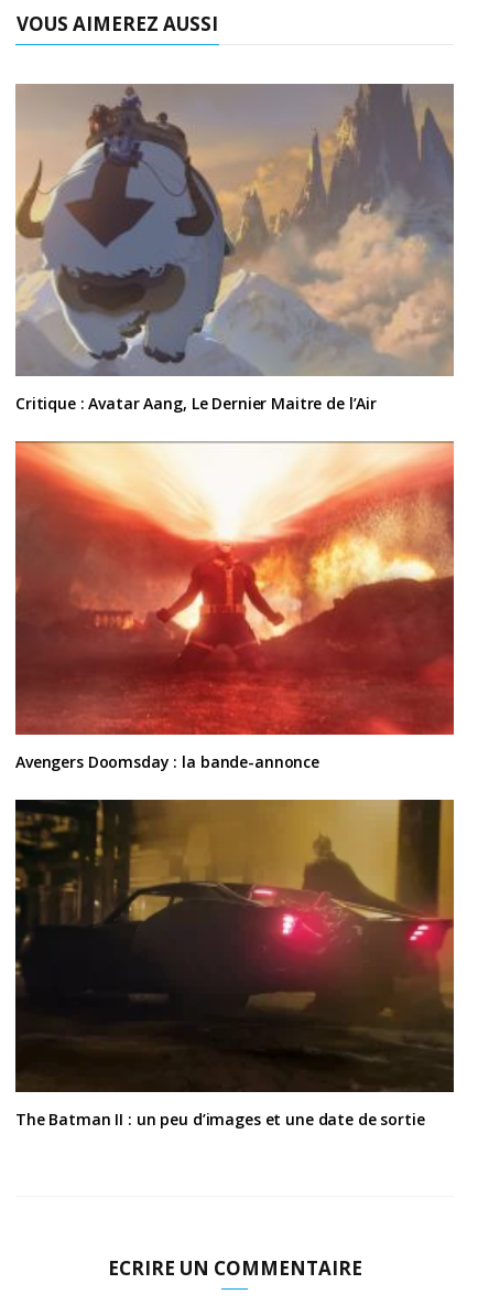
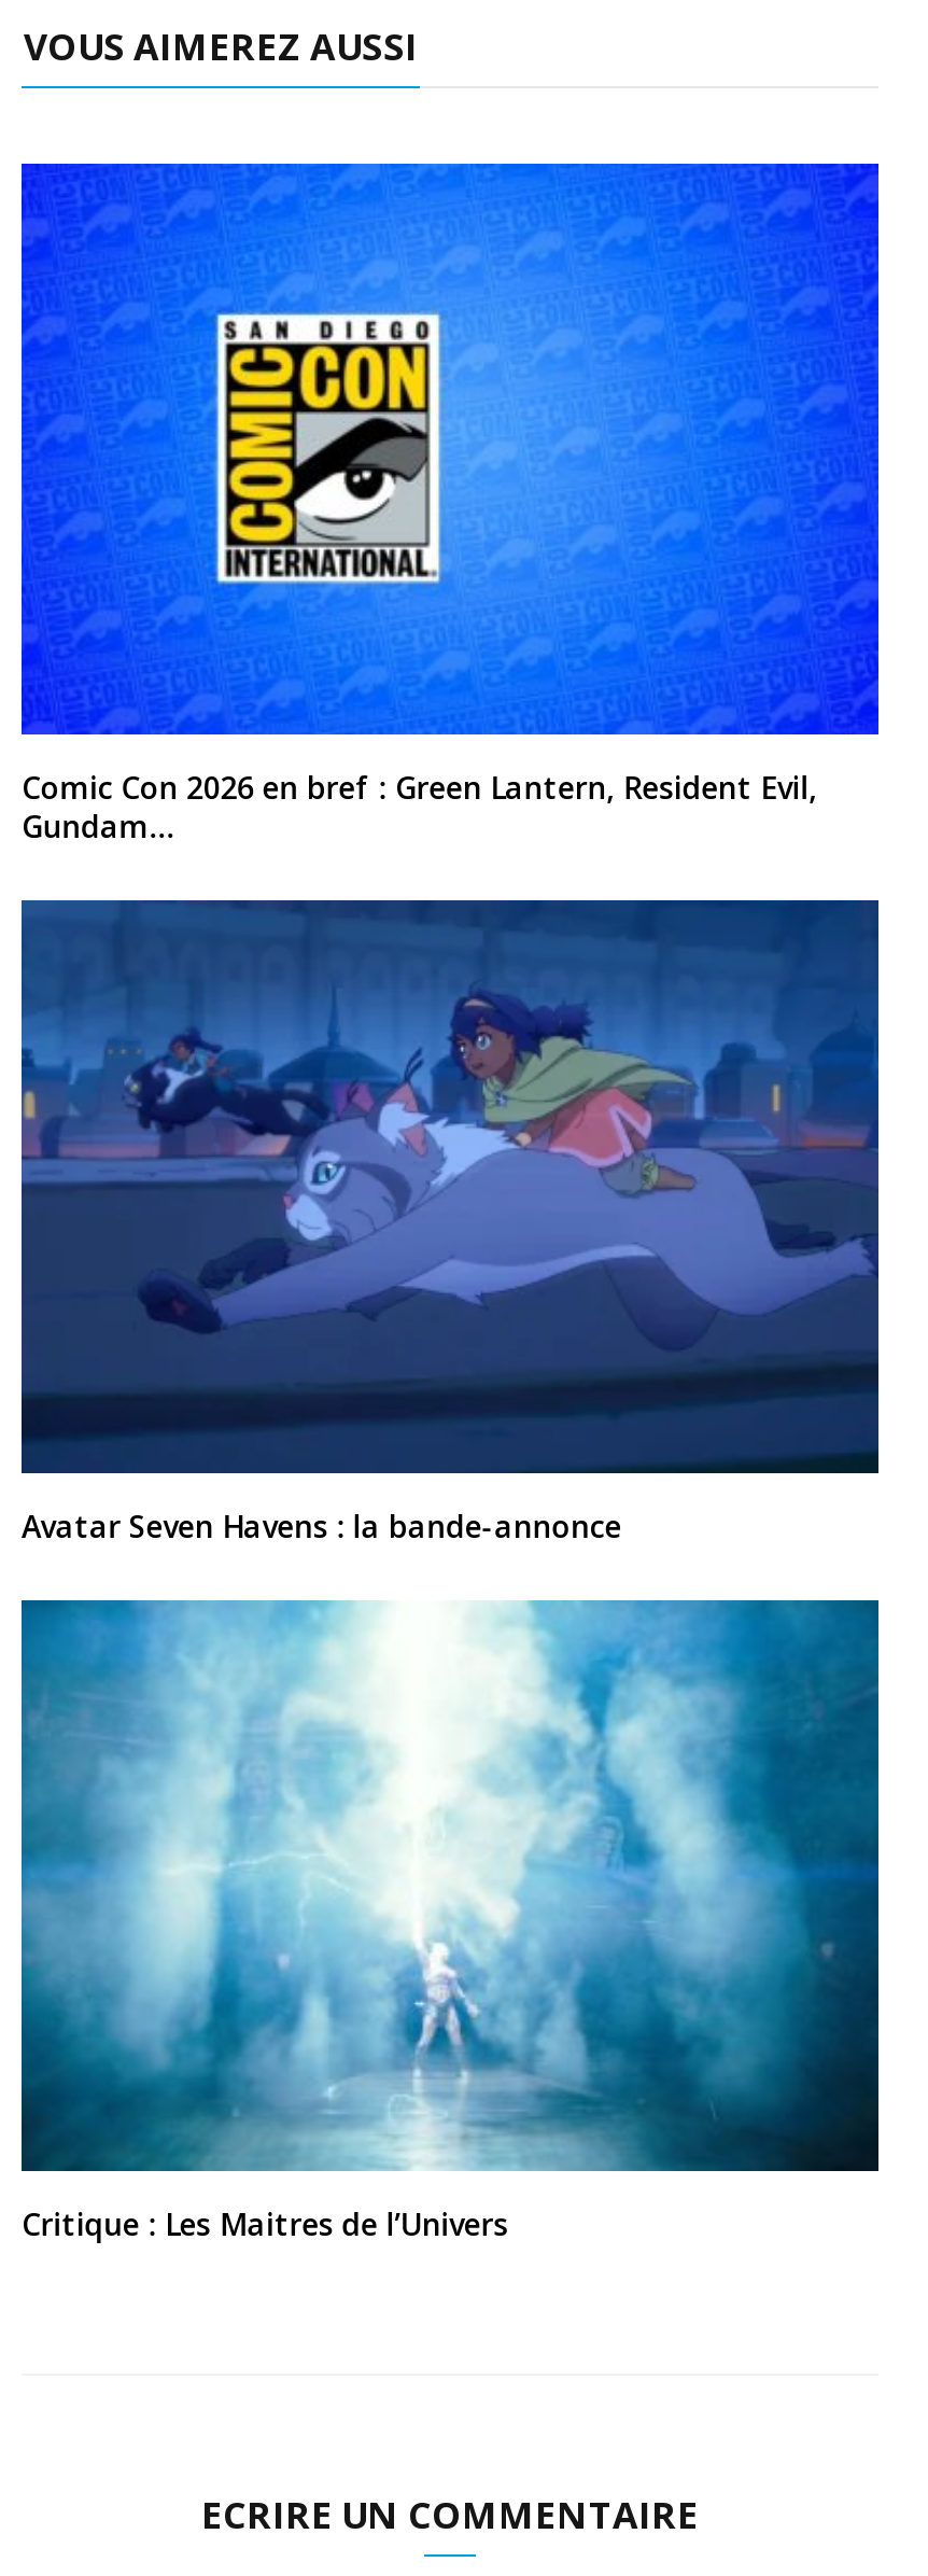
[14,83,455,414] [image] | Critique : Avatar Aang, Le Dernier Maitre de l’Air -> [19,162,881,847] [image] | Comic Con 2026 en bref : Green Lantern, Resident Evil, | Gundam…
[14,440,455,772] [image] | Avengers Doomsday : la bande-annonce -> [19,898,881,1546] [image] | Avatar Seven Havens : la bande-annonce
[14,799,455,1130] [image] | The Batman II : un peu d’images et une date de sortie -> [19,1598,881,2245] [image] | Critique : Les Maitres de l’Univers

